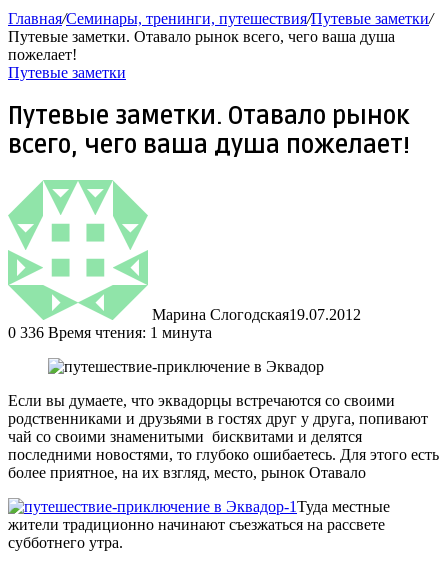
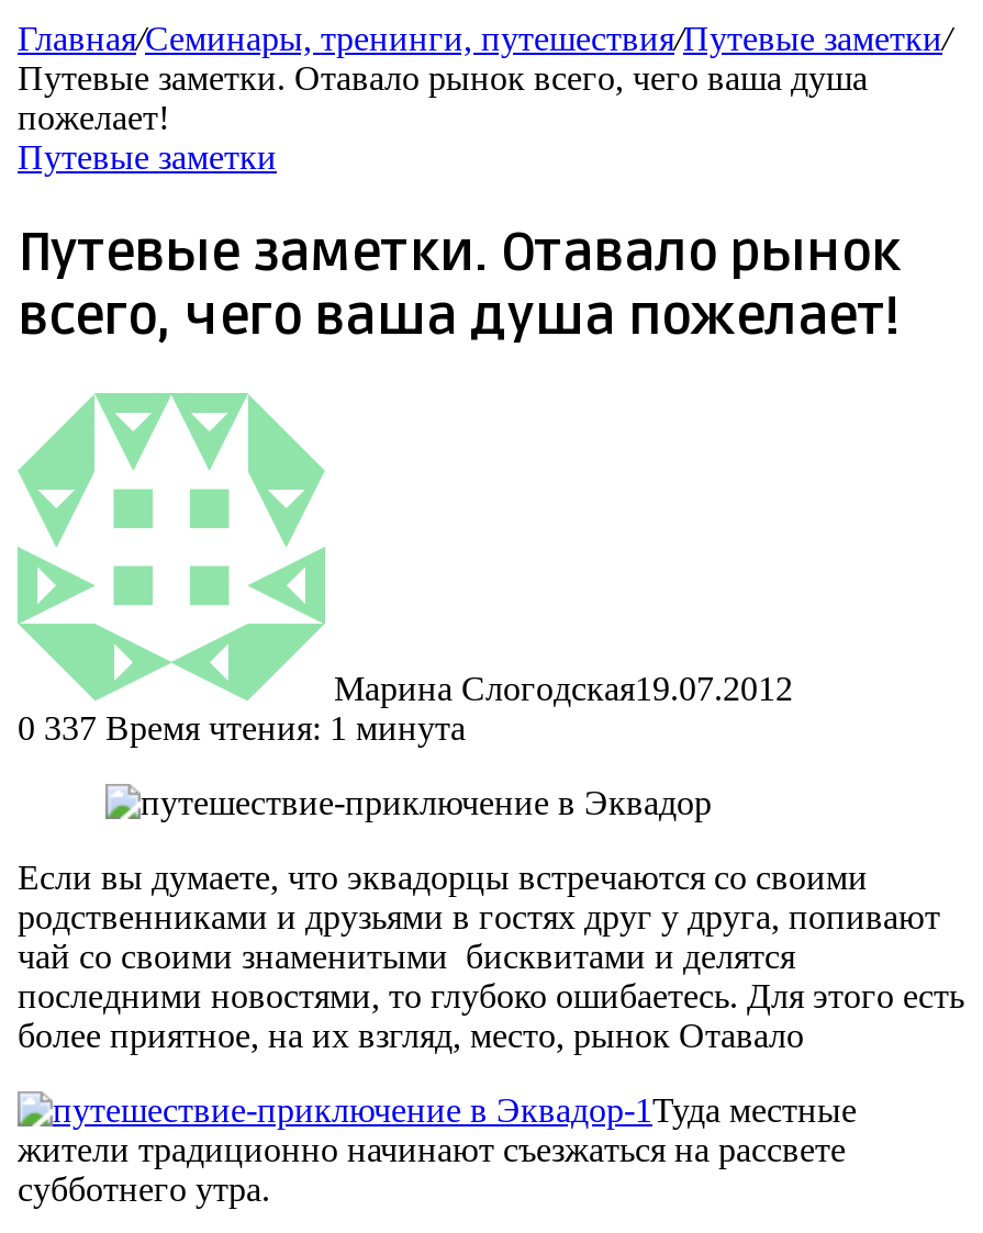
[8,324,212,341] 0 336 Время чтения: 1 минута -> [18,709,466,746] 0 337 Время чтения: 1 минута

